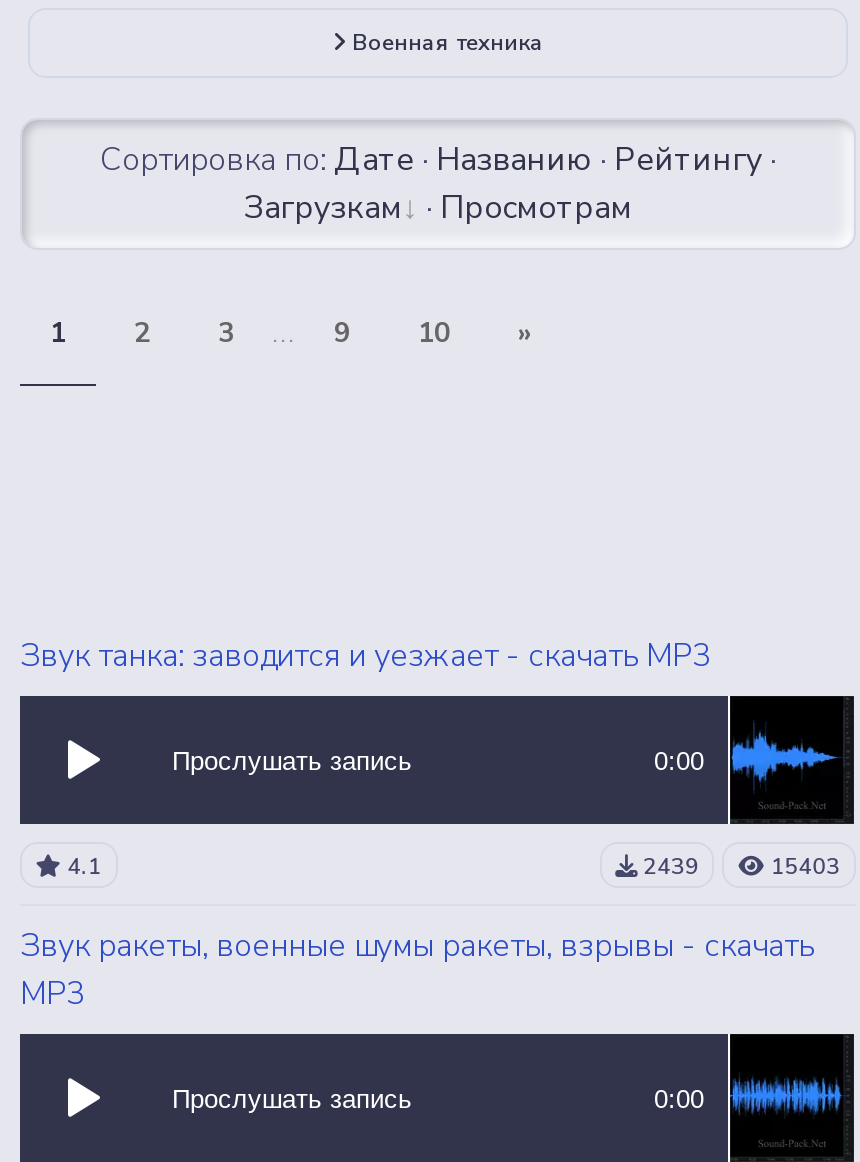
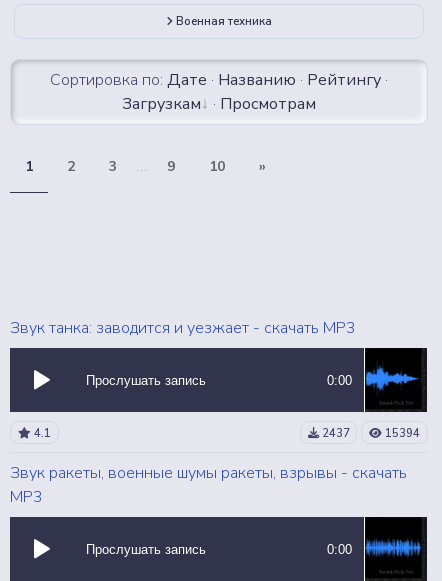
[637,851,699,881] 2439 -> [319,426,350,441] 2437
[764,851,840,881] 15403 -> [382,426,420,441] 15394

